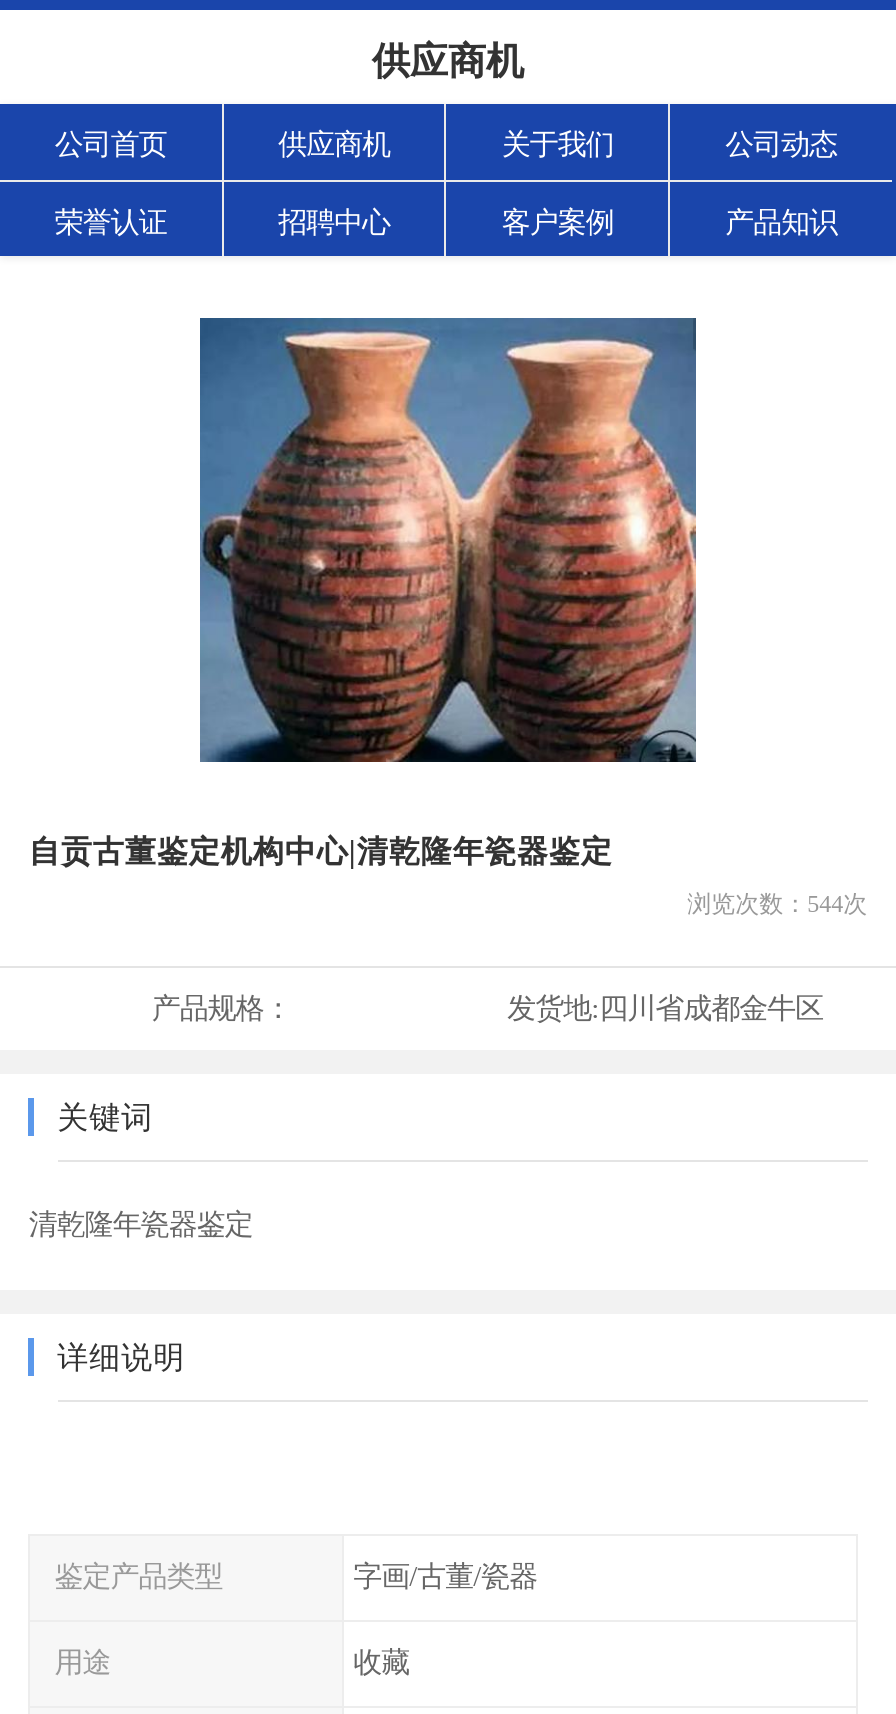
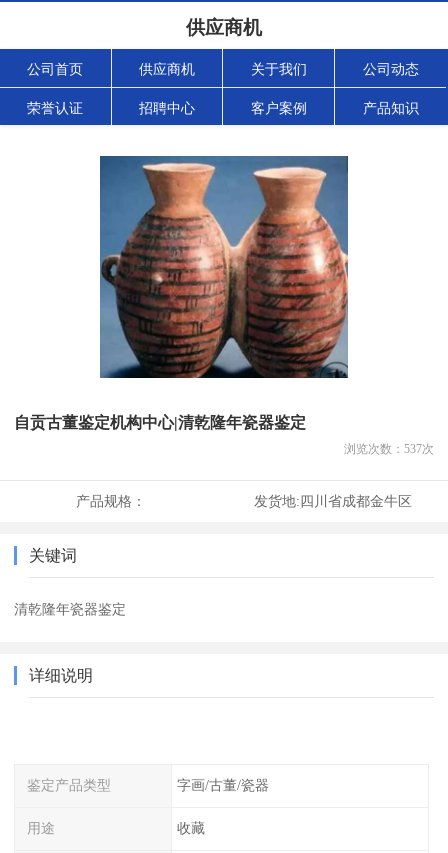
[687,890,867,918] 浏览次数：544次 -> [344,442,434,456] 浏览次数：537次

